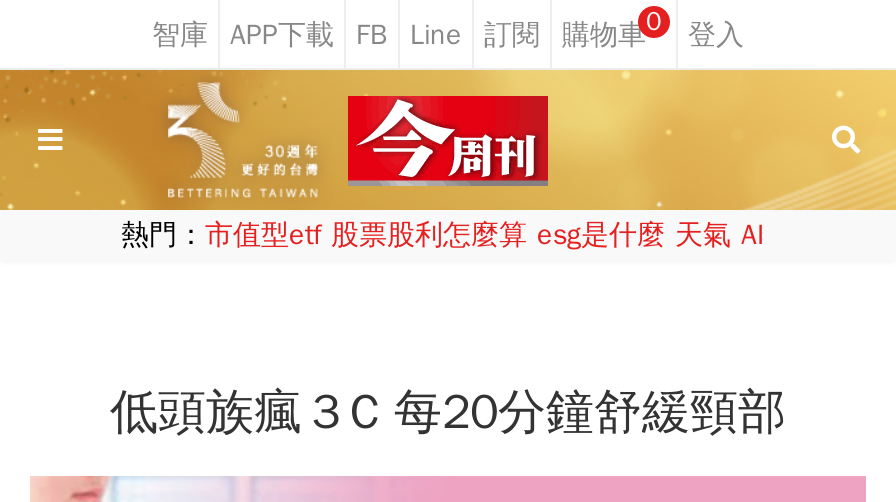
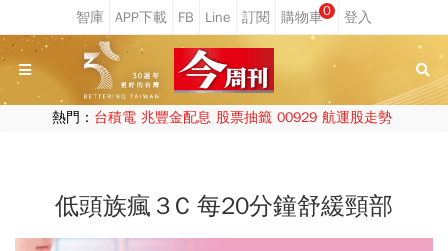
[121,218,765,252] 熱門：市值型etf 股票股利怎麼算 esg是什麼 天氣 AI -> [51,109,391,126] 熱門：台積電 兆豐金配息 股票抽籤 00929 航運股走勢

